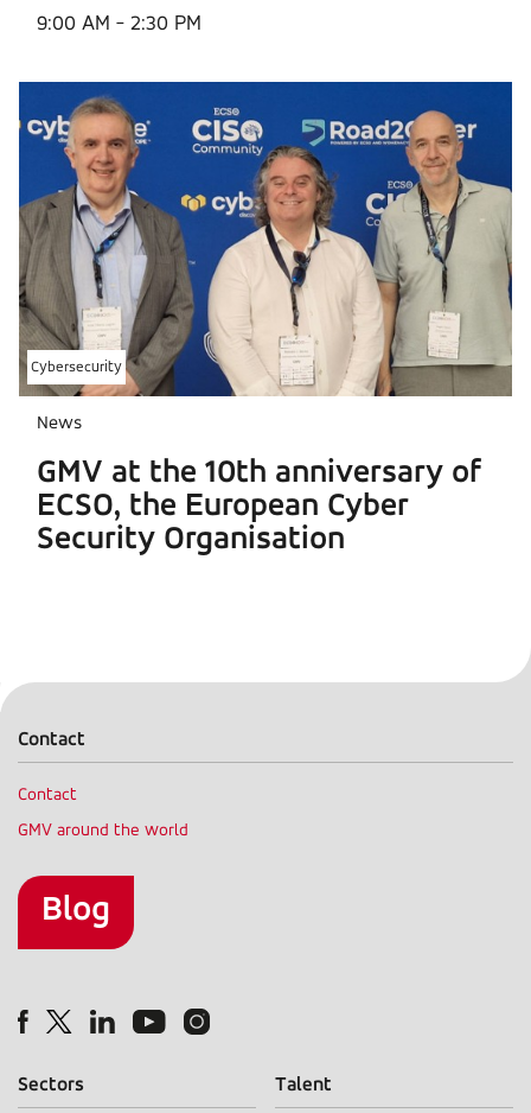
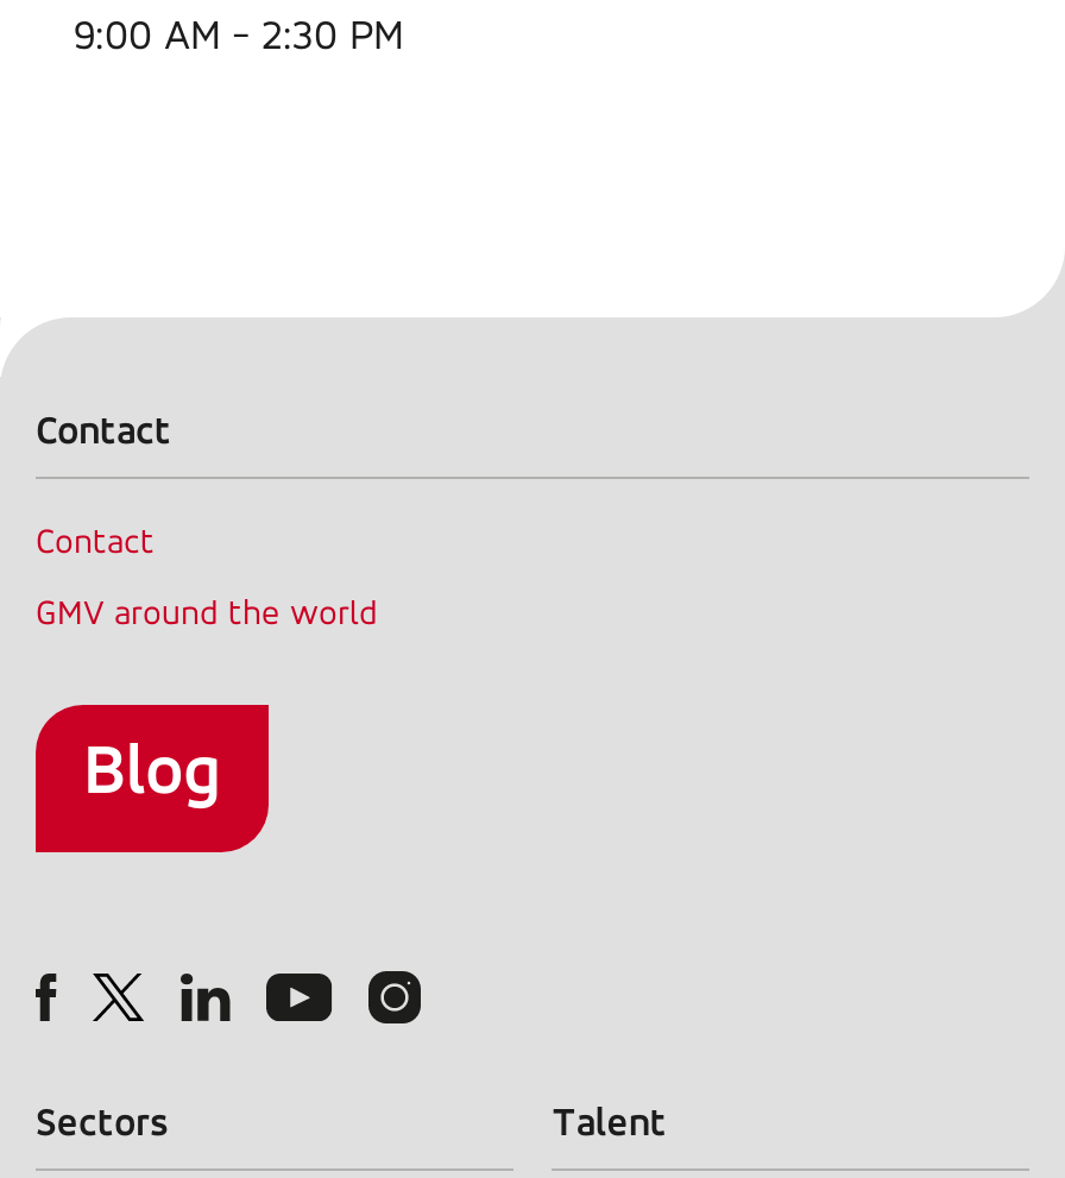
[18,81,513,556] [image] | Cybersecurity | News | GMV at the 10th anniversary of | ECSO, the European Cyber | Security Organisation -> none

